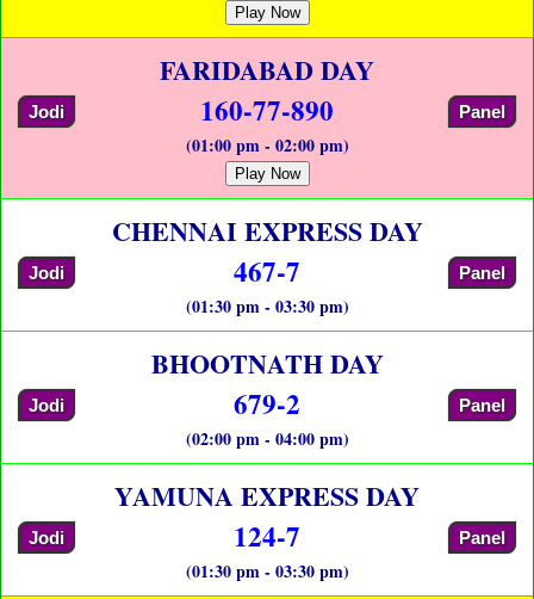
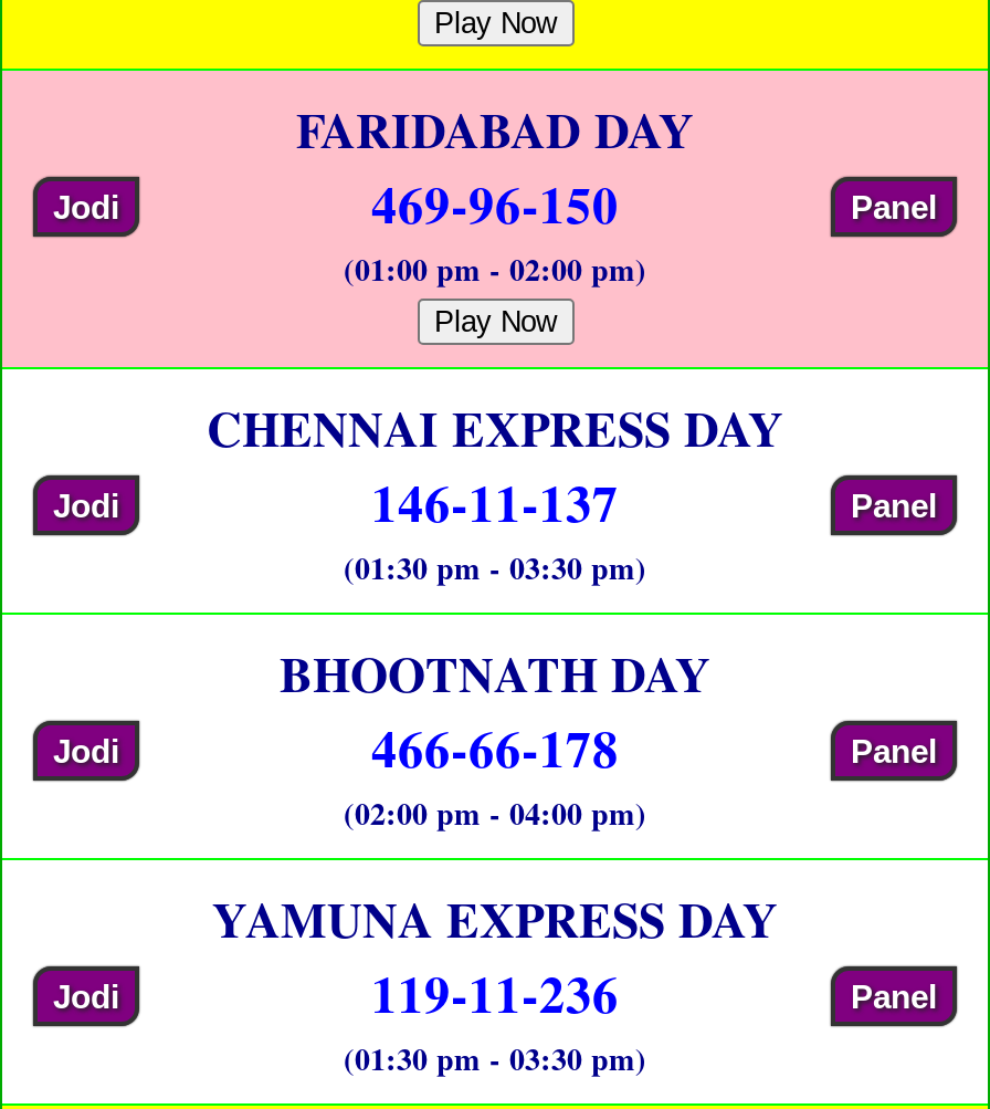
[200,89,334,130] 160-77-890 -> [371,165,619,241] 469-96-150
[234,250,300,291] 467-7 -> [371,464,619,539] 146-11-137
[234,383,300,423] 679-2 -> [371,709,619,785] 466-66-178
[234,515,300,556] 124-7 -> [371,955,619,1030] 119-11-236

